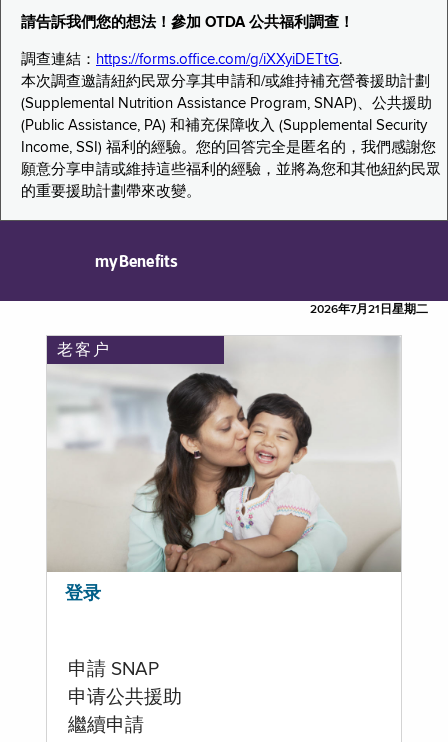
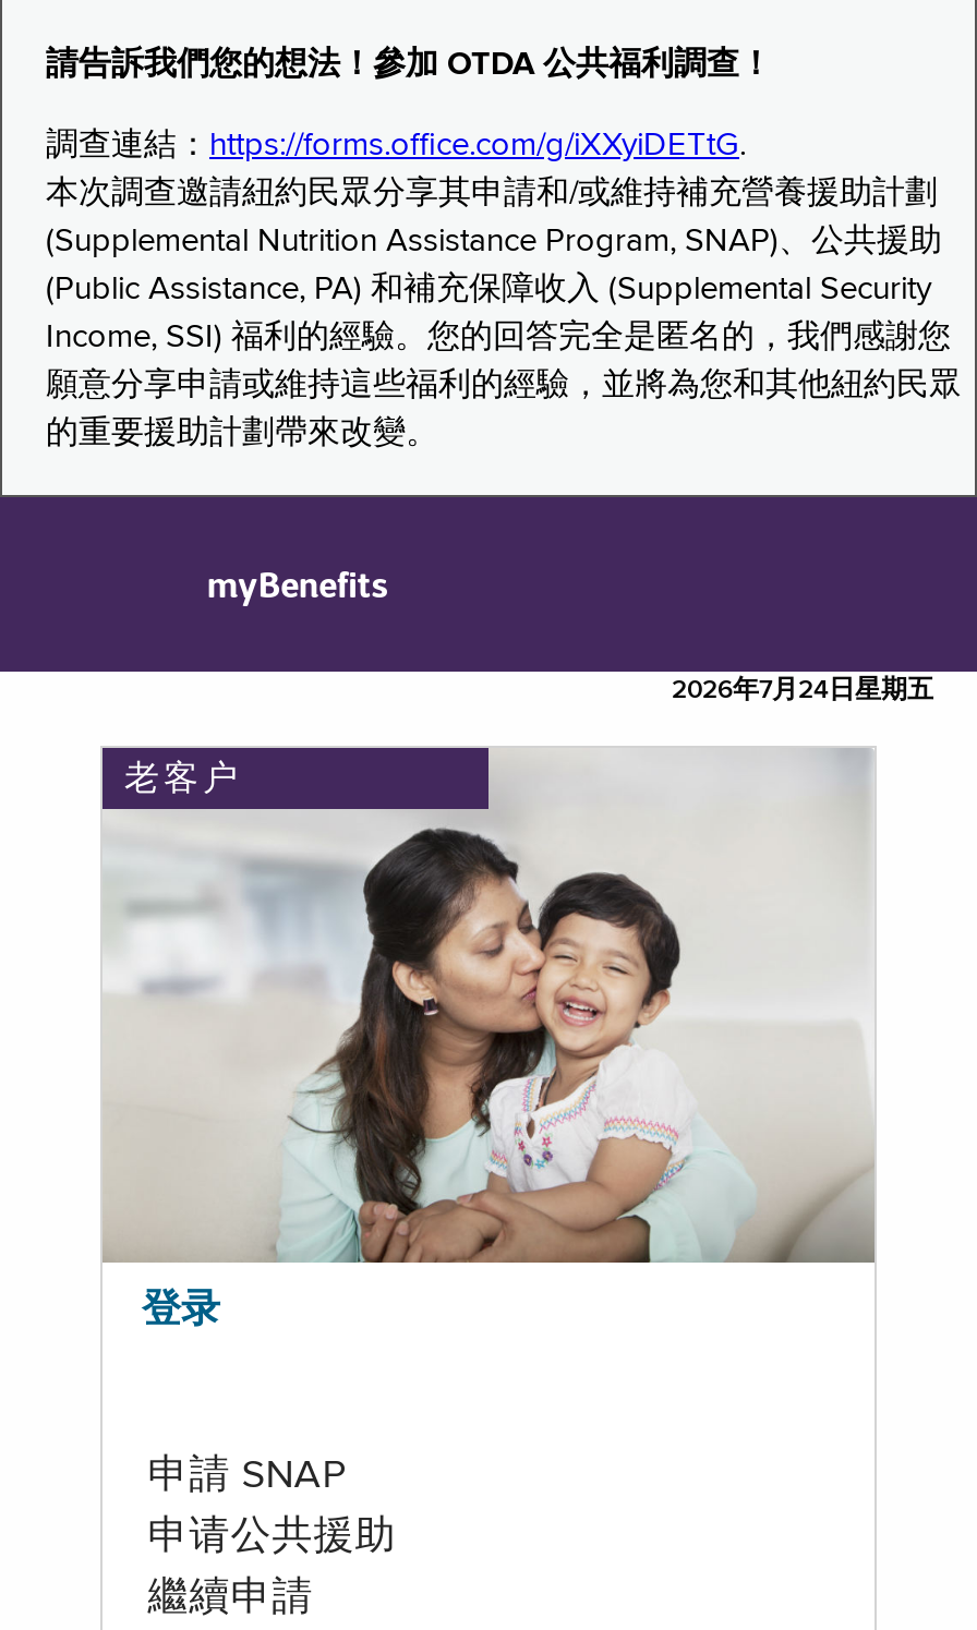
[310,304,428,316] 2026年7月21日星期二 -> [672,678,933,705] 2026年7月24日星期五

